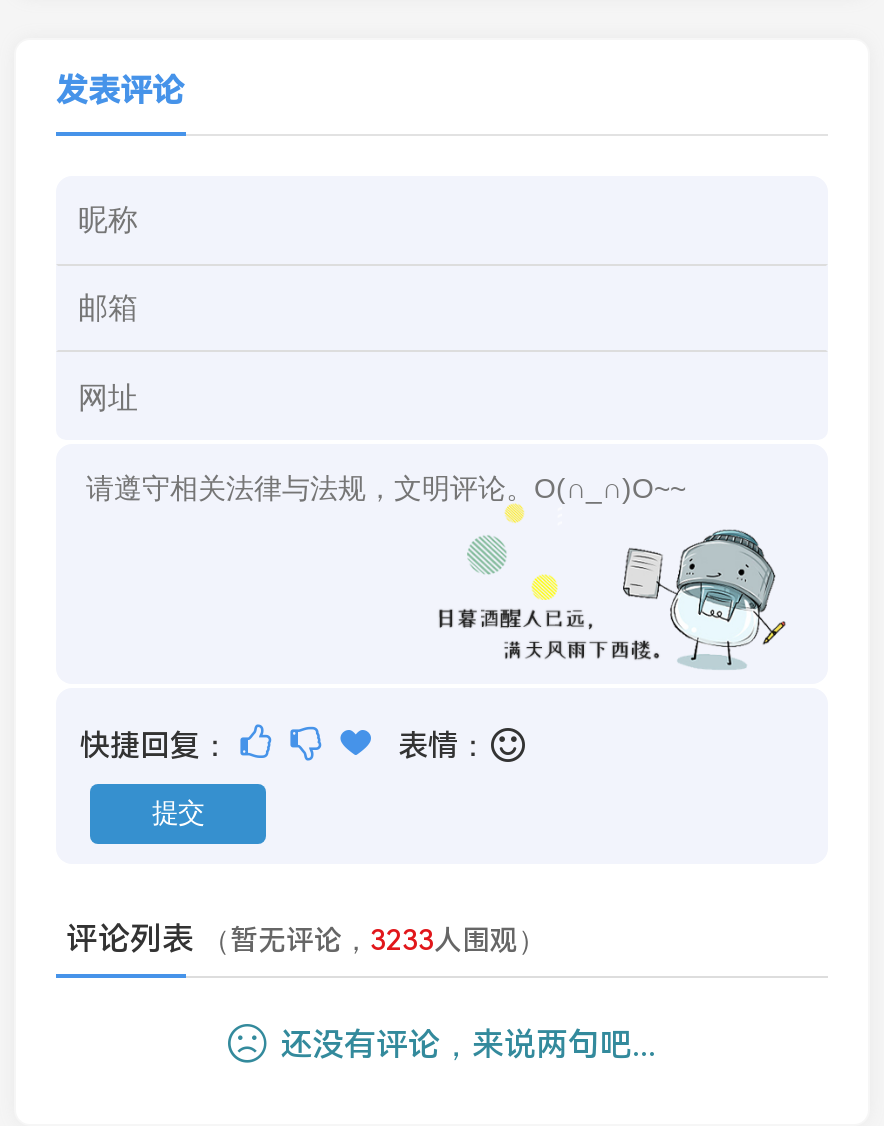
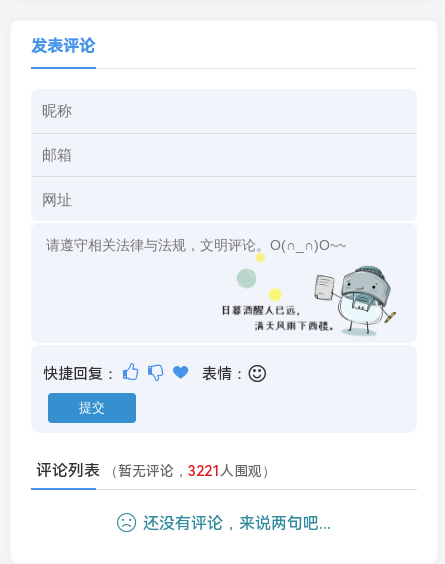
[66,920,546,958] 评论列表（暂无评论，3233人围观） -> [36,461,276,480] 评论列表（暂无评论，3221人围观）

